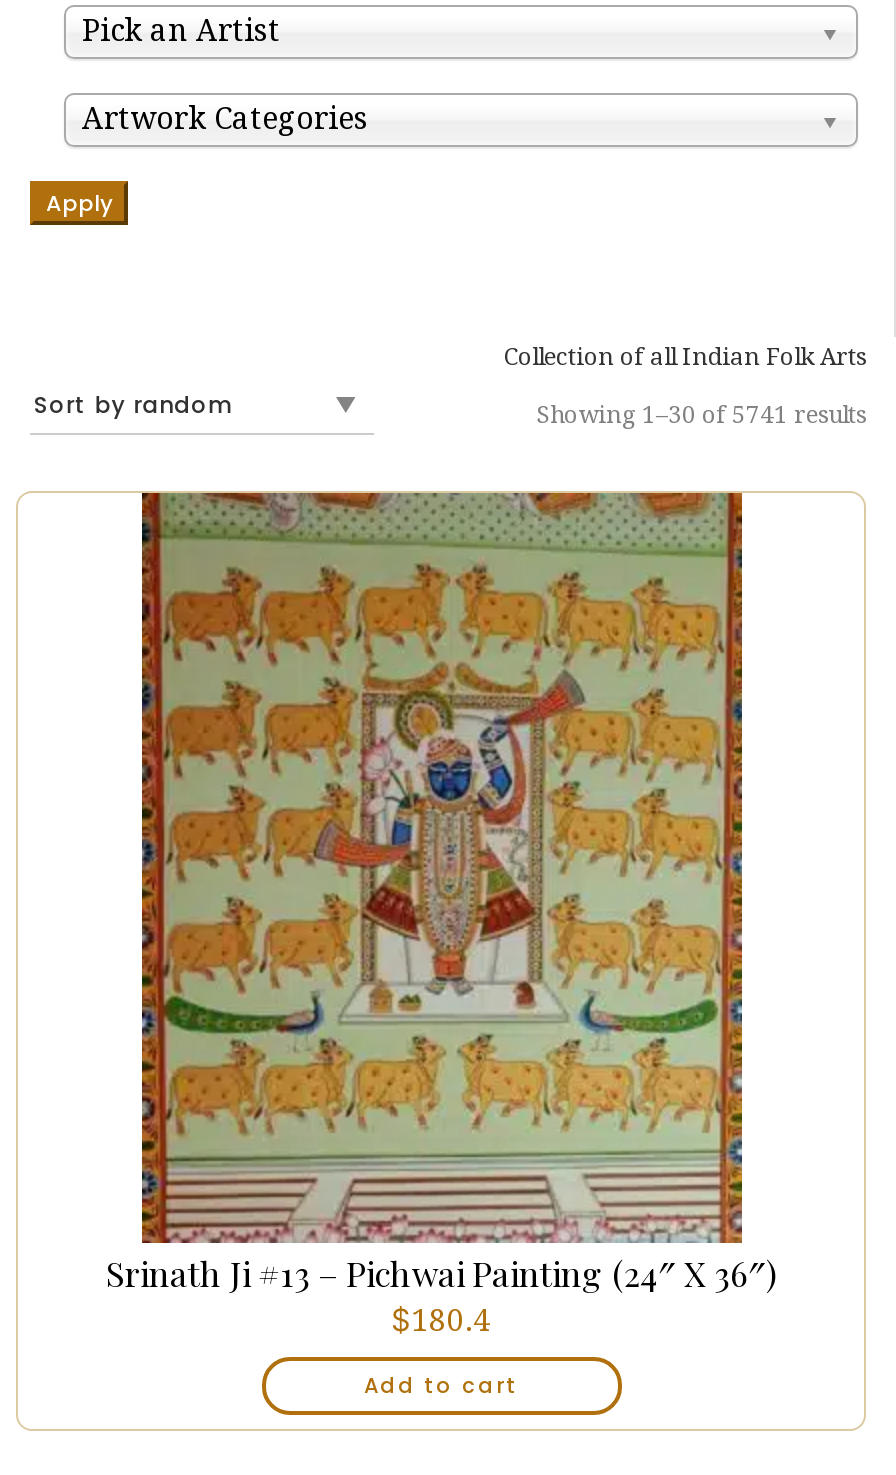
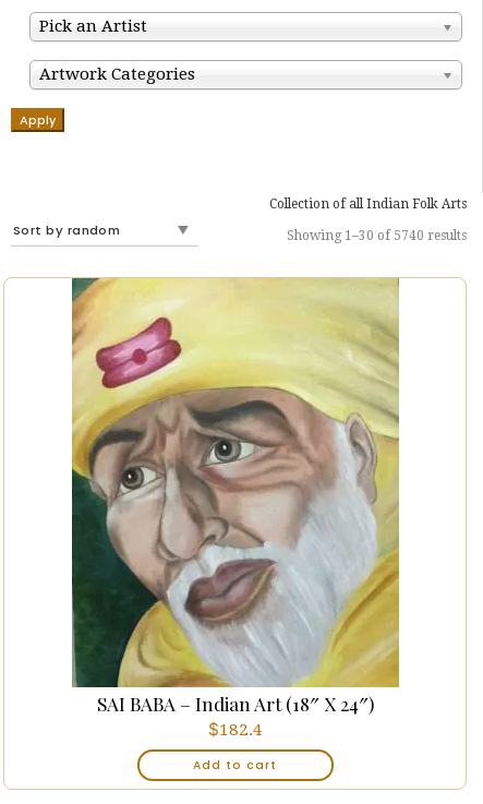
[536,401,866,429] Showing 1–30 of 5741 results -> [287,228,467,243] Showing 1–30 of 5740 results
[106,491,776,1339] [image] | Srinath Ji #13 – Pichwai Painting (24″ X 36″) | $180.4 -> [71,277,400,740] [image] | SAI BABA – Indian Art (18″ X 24″) | $182.4

